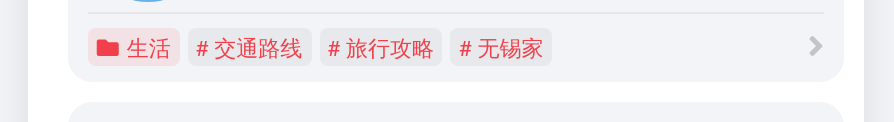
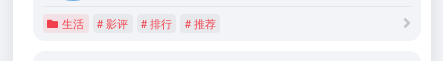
[196,30,543,62] # 交通路线 | # 旅行攻略 | # 无锡家 -> [97,15,216,31] # 影评 | # 排行 | # 推荐

